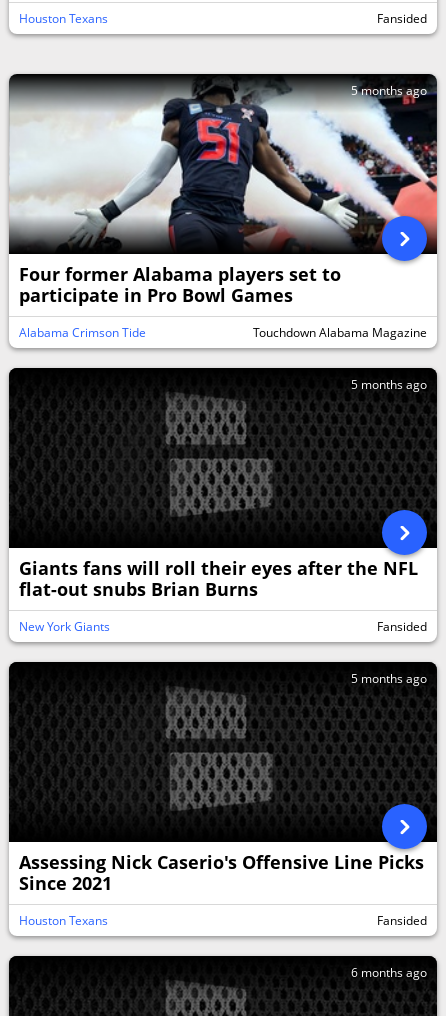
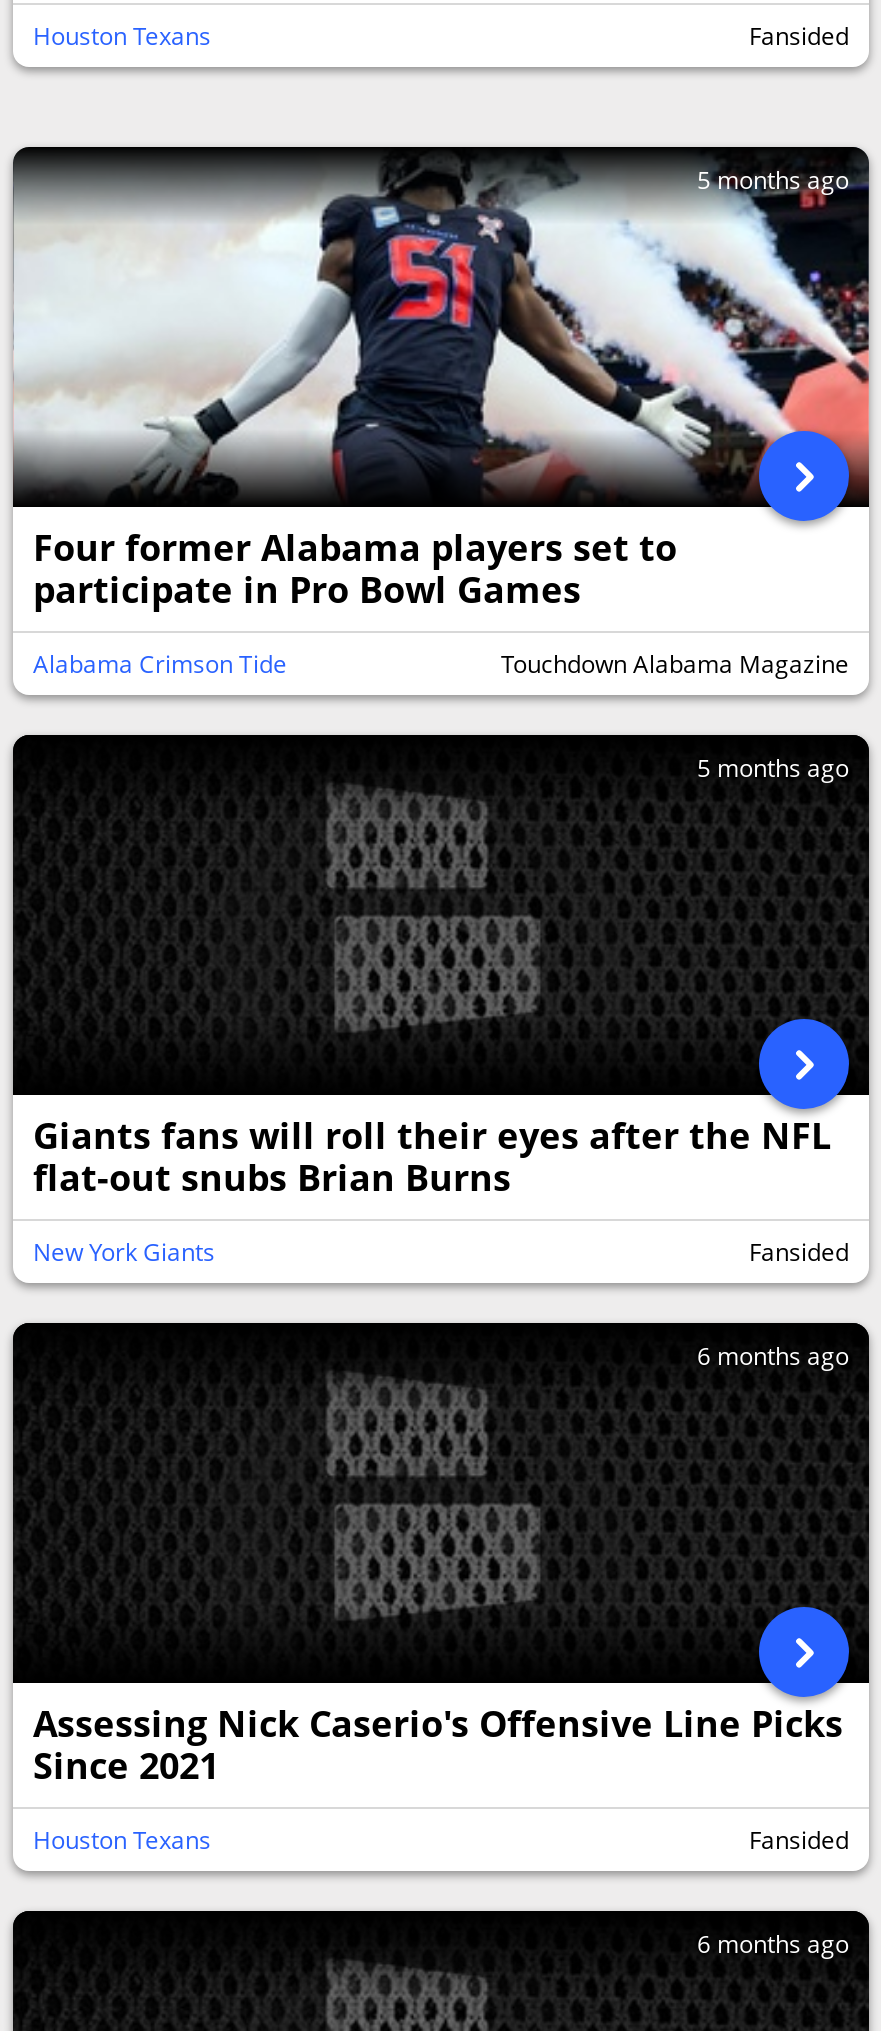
[351,670,427,687] 5 months ago -> [697,1339,849,1373] 6 months ago

